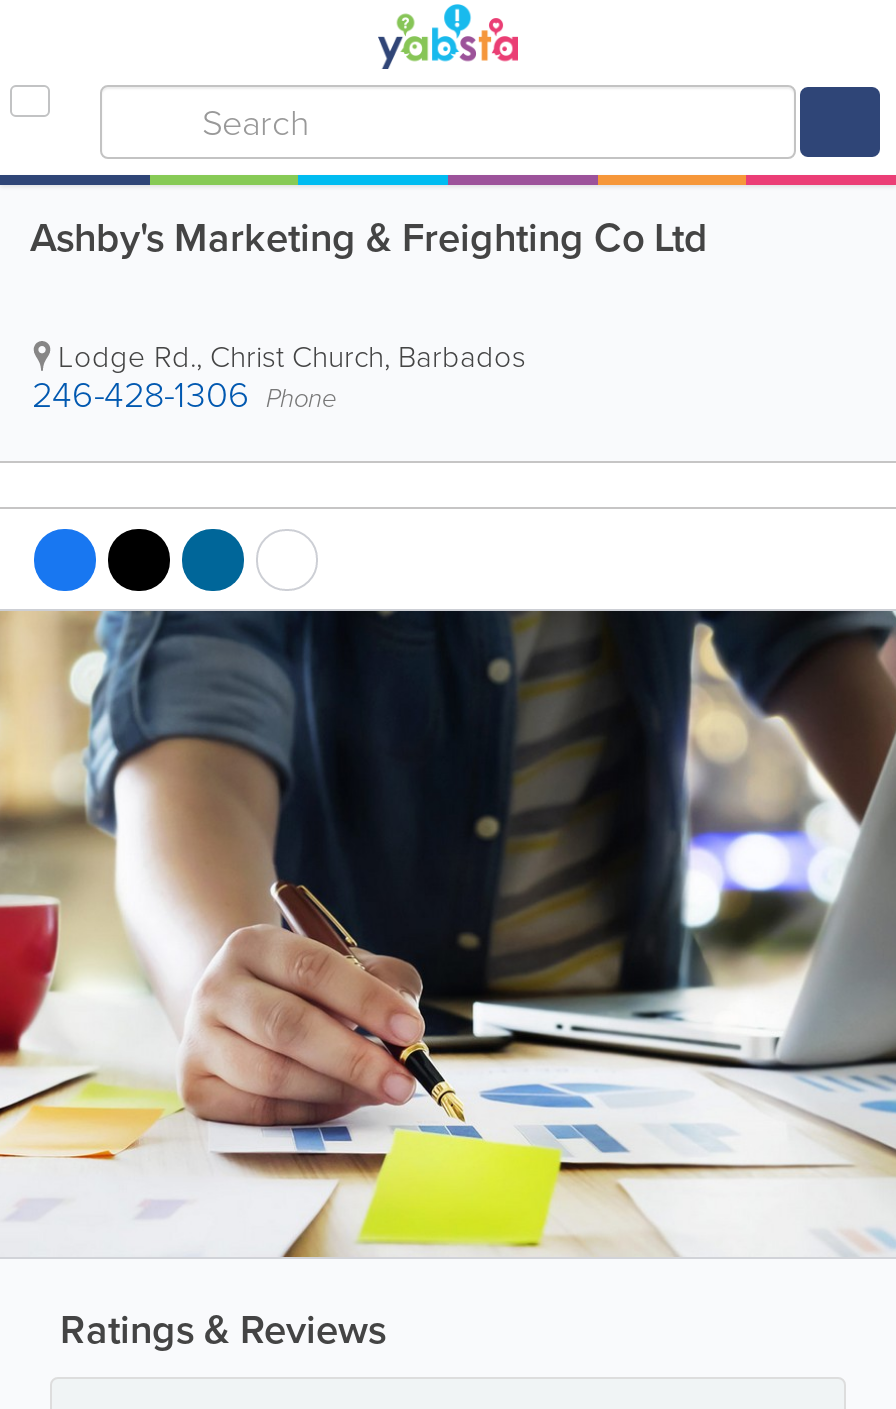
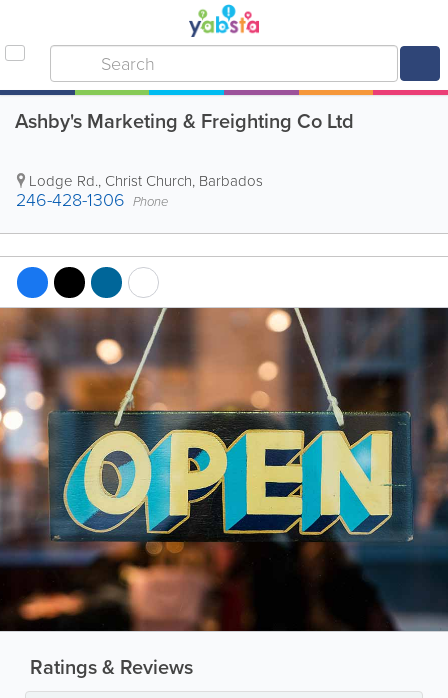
[6,609,890,1259] [image] -> [3,307,445,632] [image]

